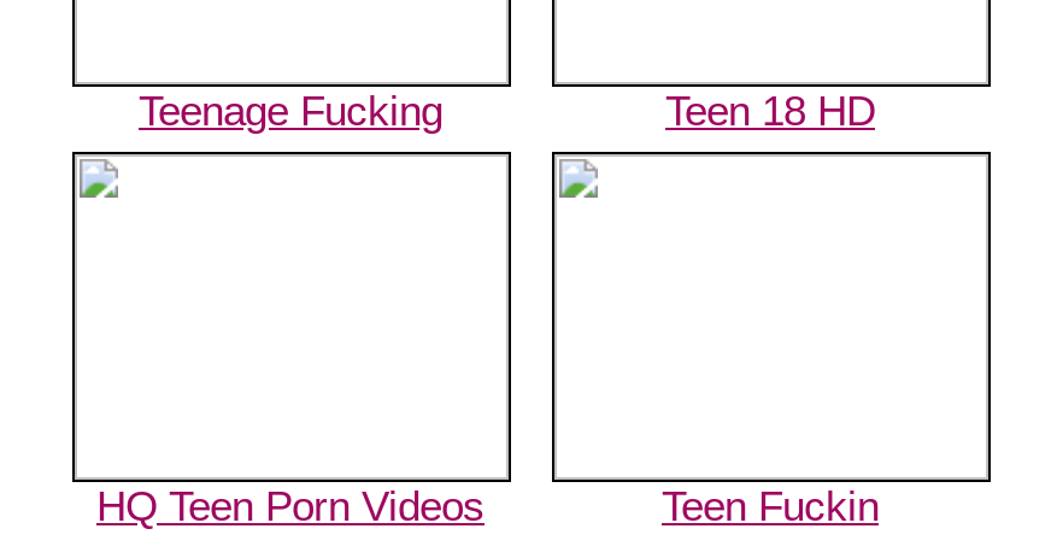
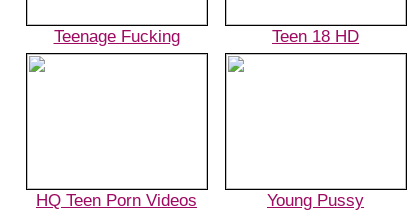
[662,482,879,530] Teen Fuckin -> [267,190,364,210] Young Pussy

